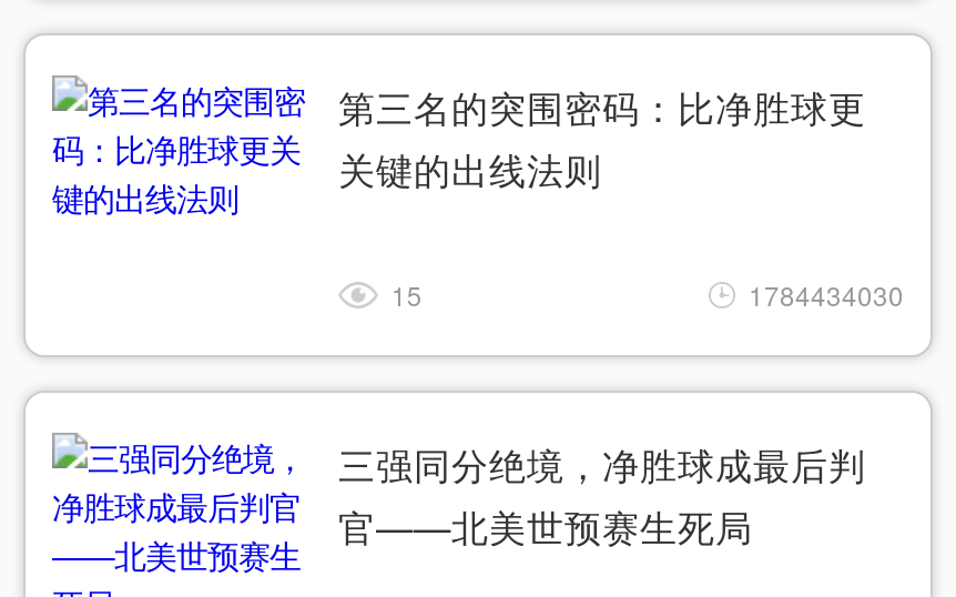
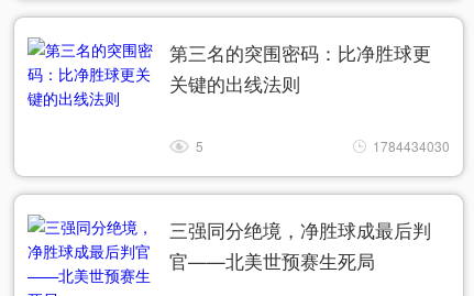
[391,275,422,313] 15 -> [196,137,203,155] 5

